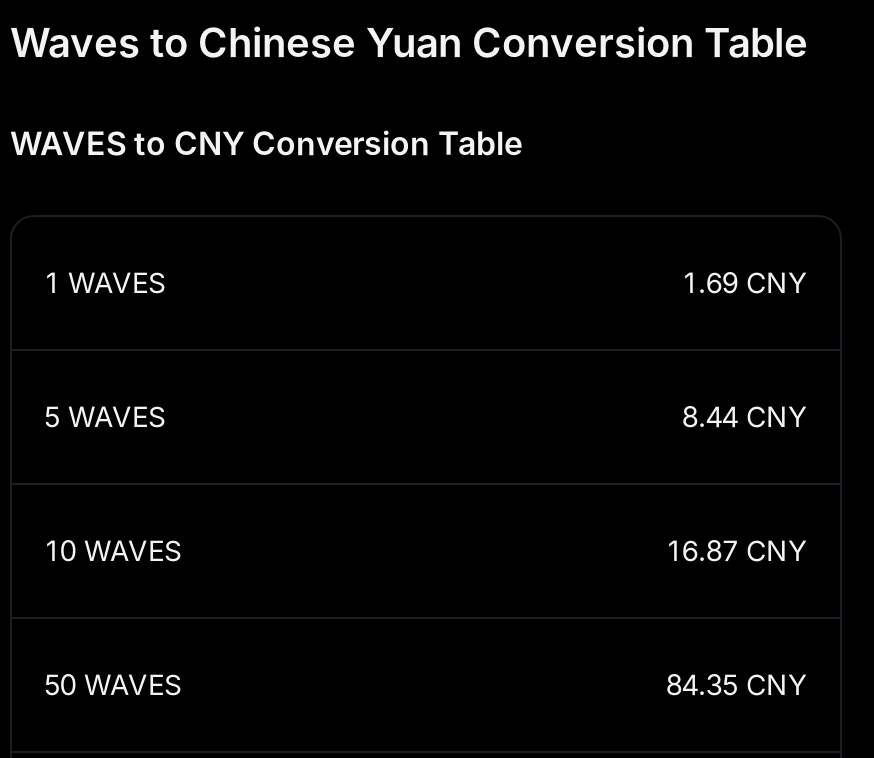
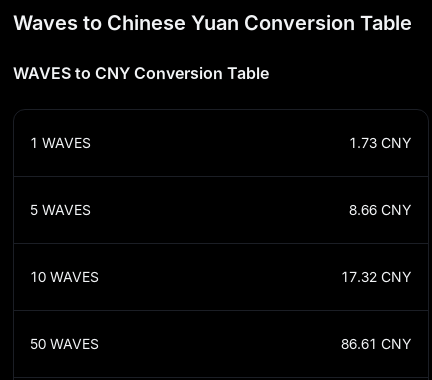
[682,265,808,299] 1.69 CNY -> [349,134,412,151] 1.73 CNY
[682,399,808,433] 8.44 CNY -> [349,201,412,218] 8.66 CNY
[666,533,808,567] 16.87 CNY -> [341,268,412,285] 17.32 CNY
[666,667,808,701] 84.35 CNY -> [341,335,412,352] 86.61 CNY

